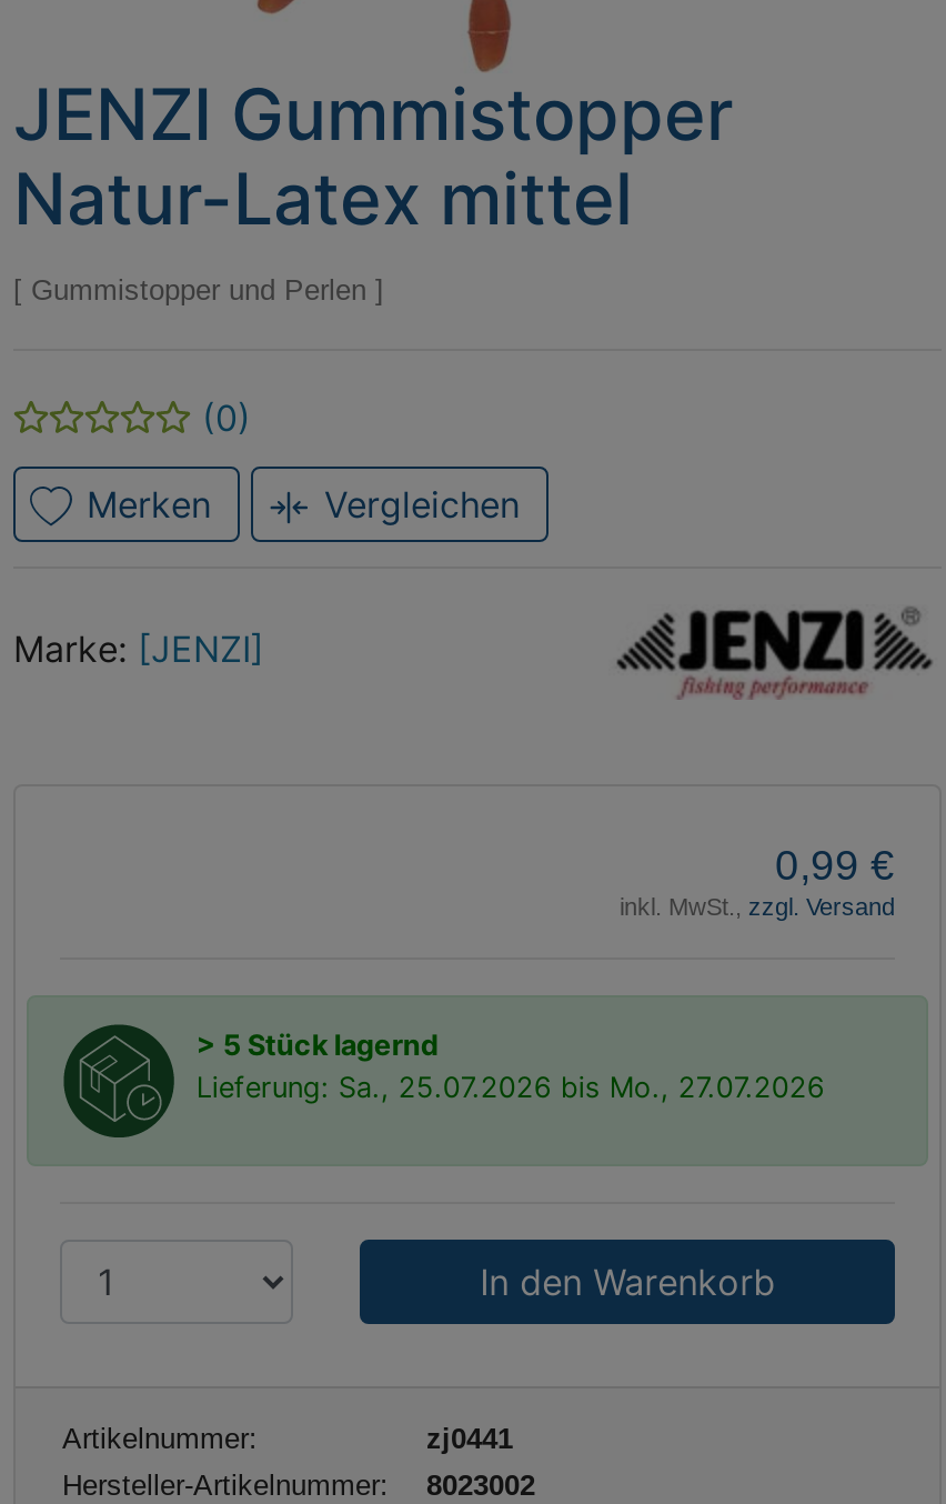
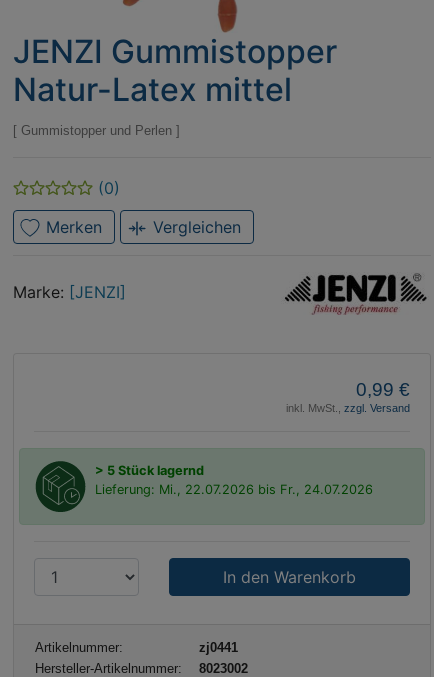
[196,1071,825,1105] Lieferung: Sa., 25.07.2026 bis Mo., 27.07.2026 -> [95,482,373,497] Lieferung: Mi., 22.07.2026 bis Fr., 24.07.2026

